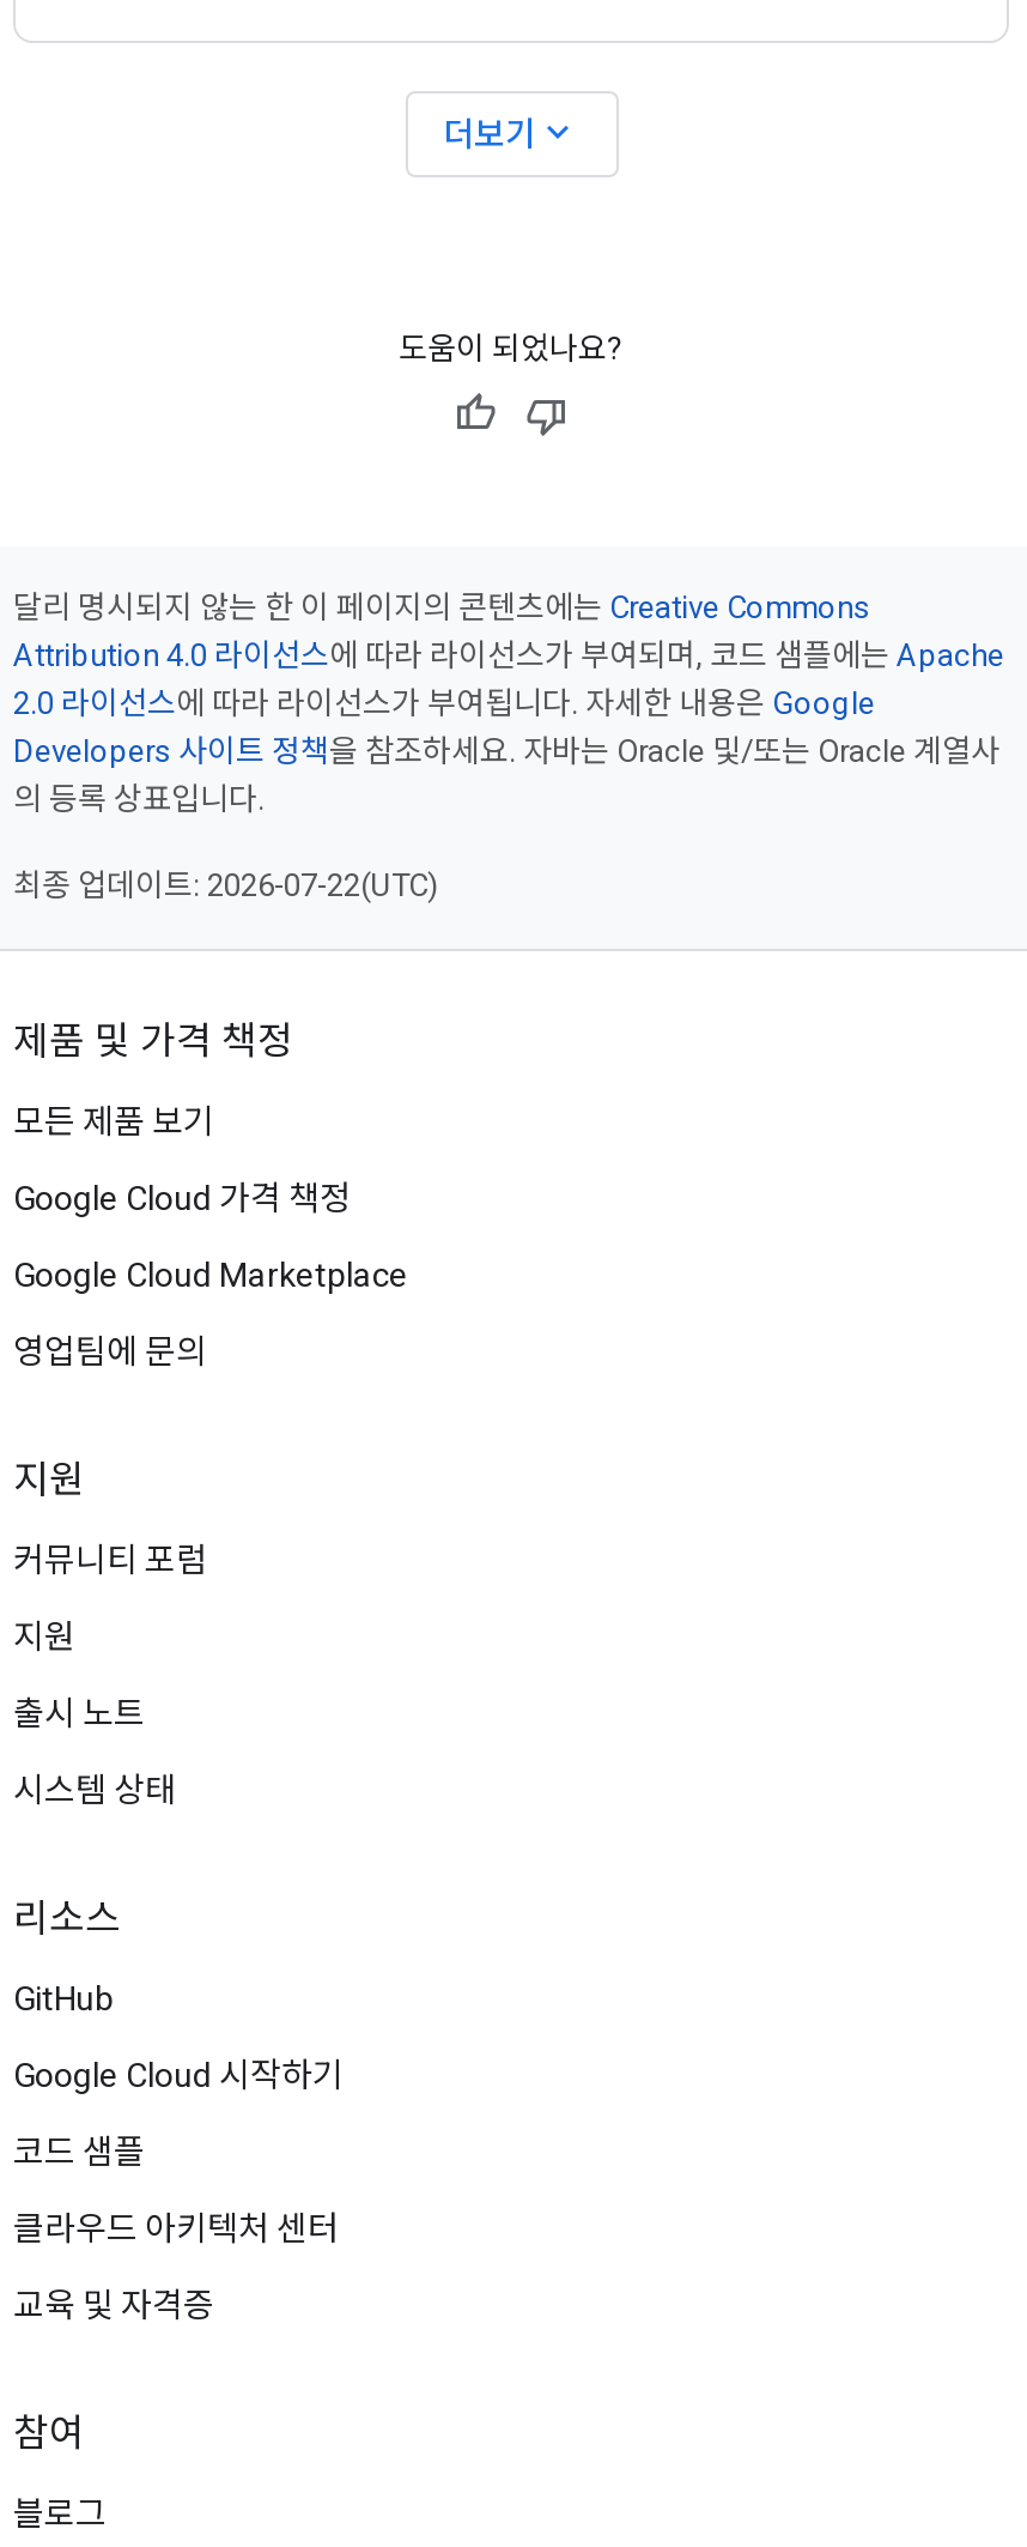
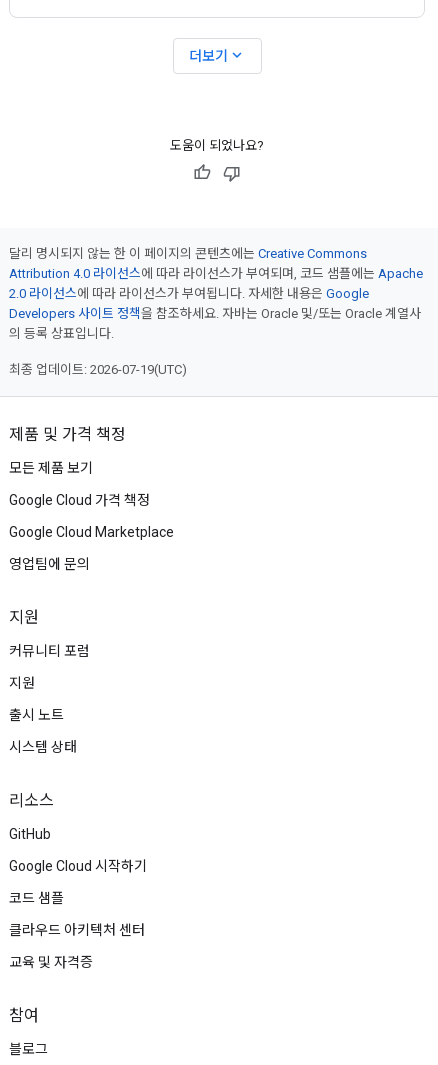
[13,866,439,902] 최종 업데이트: 2026-07-22(UTC) -> [9,362,187,377] 최종 업데이트: 2026-07-19(UTC)

